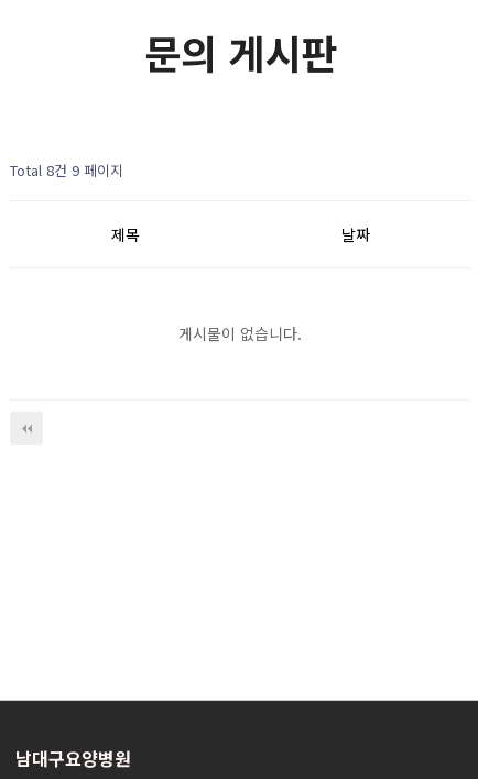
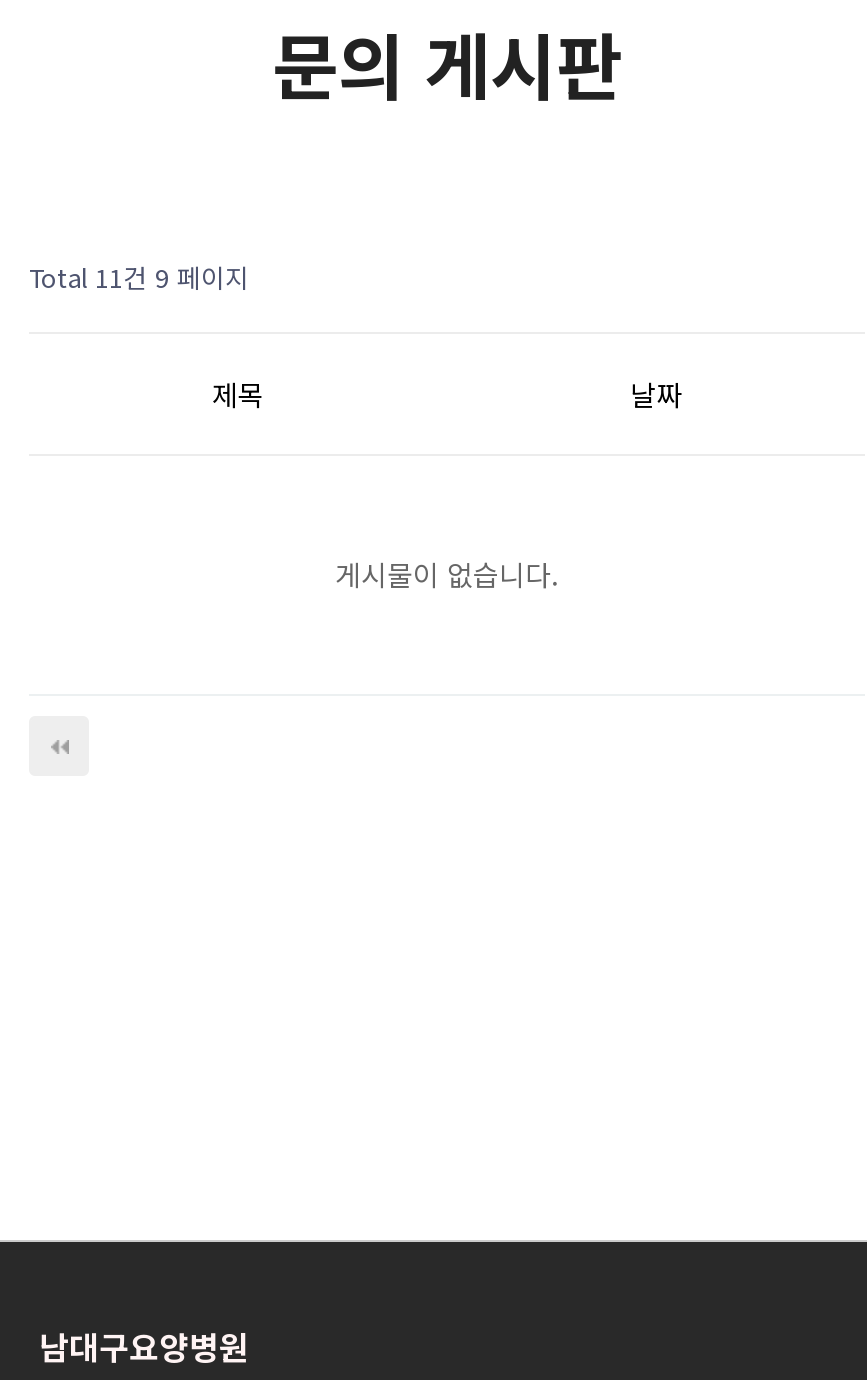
[10,160,123,180] Total 8건 9 페이지 -> [29,258,249,296] Total 11건 9 페이지

